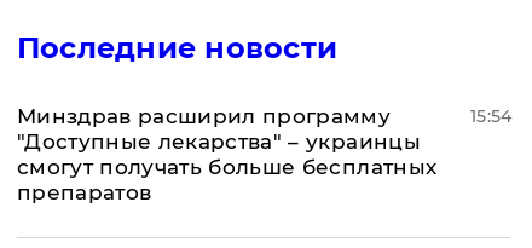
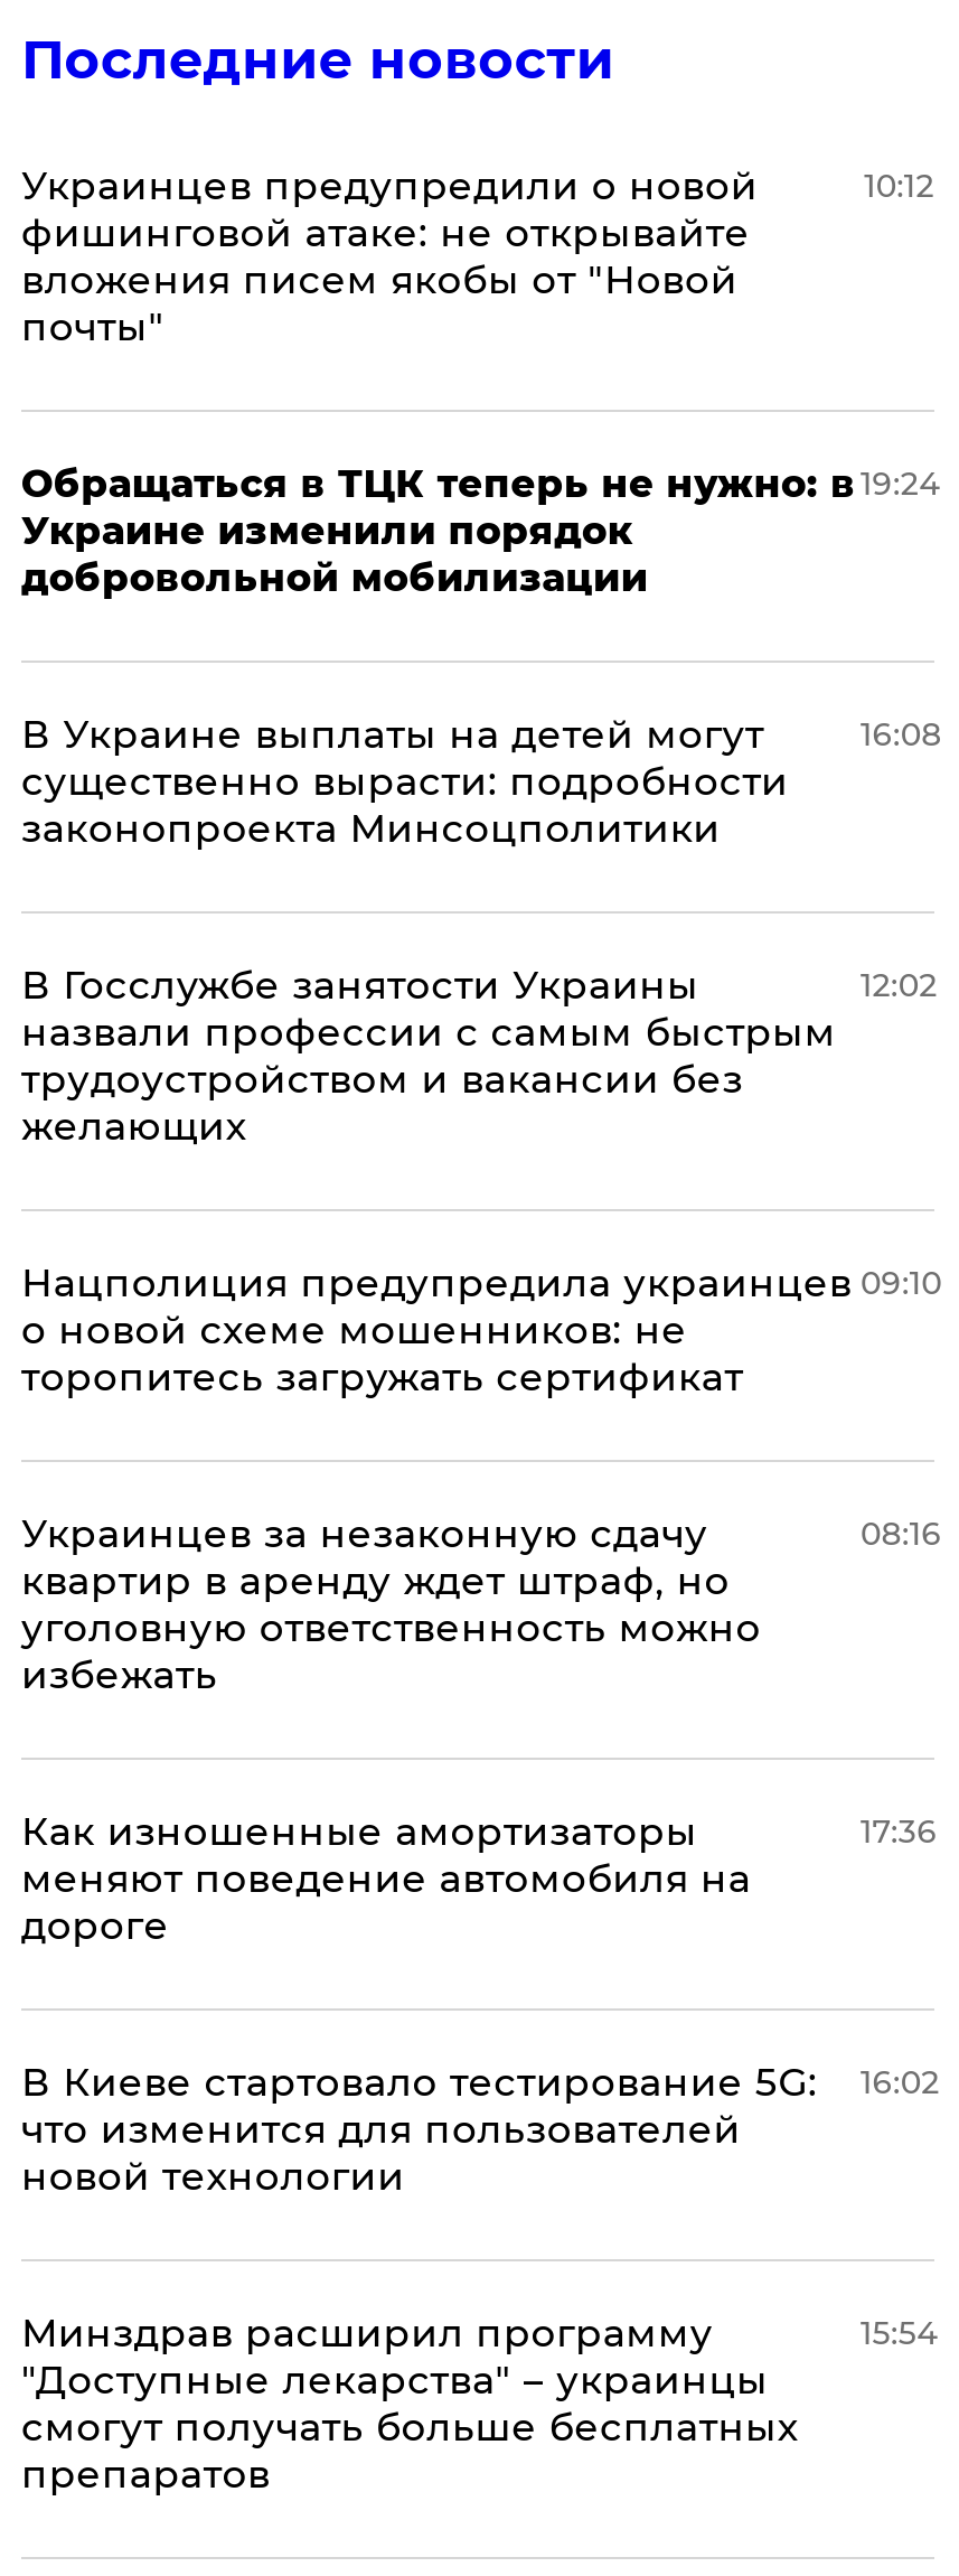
none -> [21,163,758,349] Украинцев предупредили о новой | фишинговой атаке: не открывайте | вложения писем якобы от "Новой | почты"
none -> [21,461,856,600] Обращаться в ТЦК теперь не нужно: в | Украине изменили порядок | добровольной мобилизации
none -> [21,712,789,851] В Украине выплаты на детей могут | существенно вырасти: подробности | законопроекта Минсоцполитики
none -> [21,963,836,1149] В Госслужбе занятости Украины | назвали профессии с самым быстрым | трудоустройством и вакансии без | желающих
none -> [21,1261,852,1399] Нацполиция предупредила украинцев | о новой схеме мошенников: не | торопитесь загружать сертификат
none -> [21,1511,761,1697] Украинцев за незаконную сдачу | квартир в аренду ждет штраф, но | уголовную ответственность можно | избежать
none -> [21,1809,751,1948] Как изношенные амортизаторы | меняют поведение автомобиля на | дороге
none -> [21,2060,818,2199] В Киеве стартовало тестирование 5G: | что изменится для пользователей | новой технологии
none -> [861,463,940,504] 19:24
none -> [861,714,942,755] 16:08
none -> [861,965,938,1005] 12:02
none -> [861,1263,942,1303] 09:10
none -> [861,1514,942,1554] 08:16
none -> [861,1811,938,1852] 17:36
none -> [861,2062,940,2102] 16:02
none -> [864,166,934,206] 10:12

